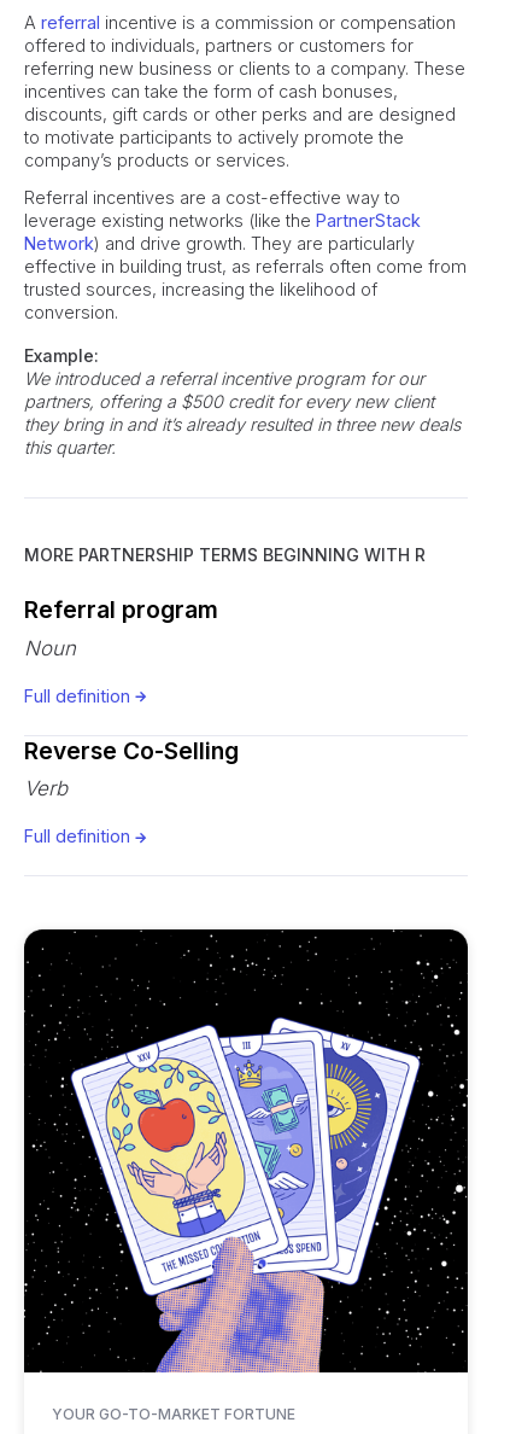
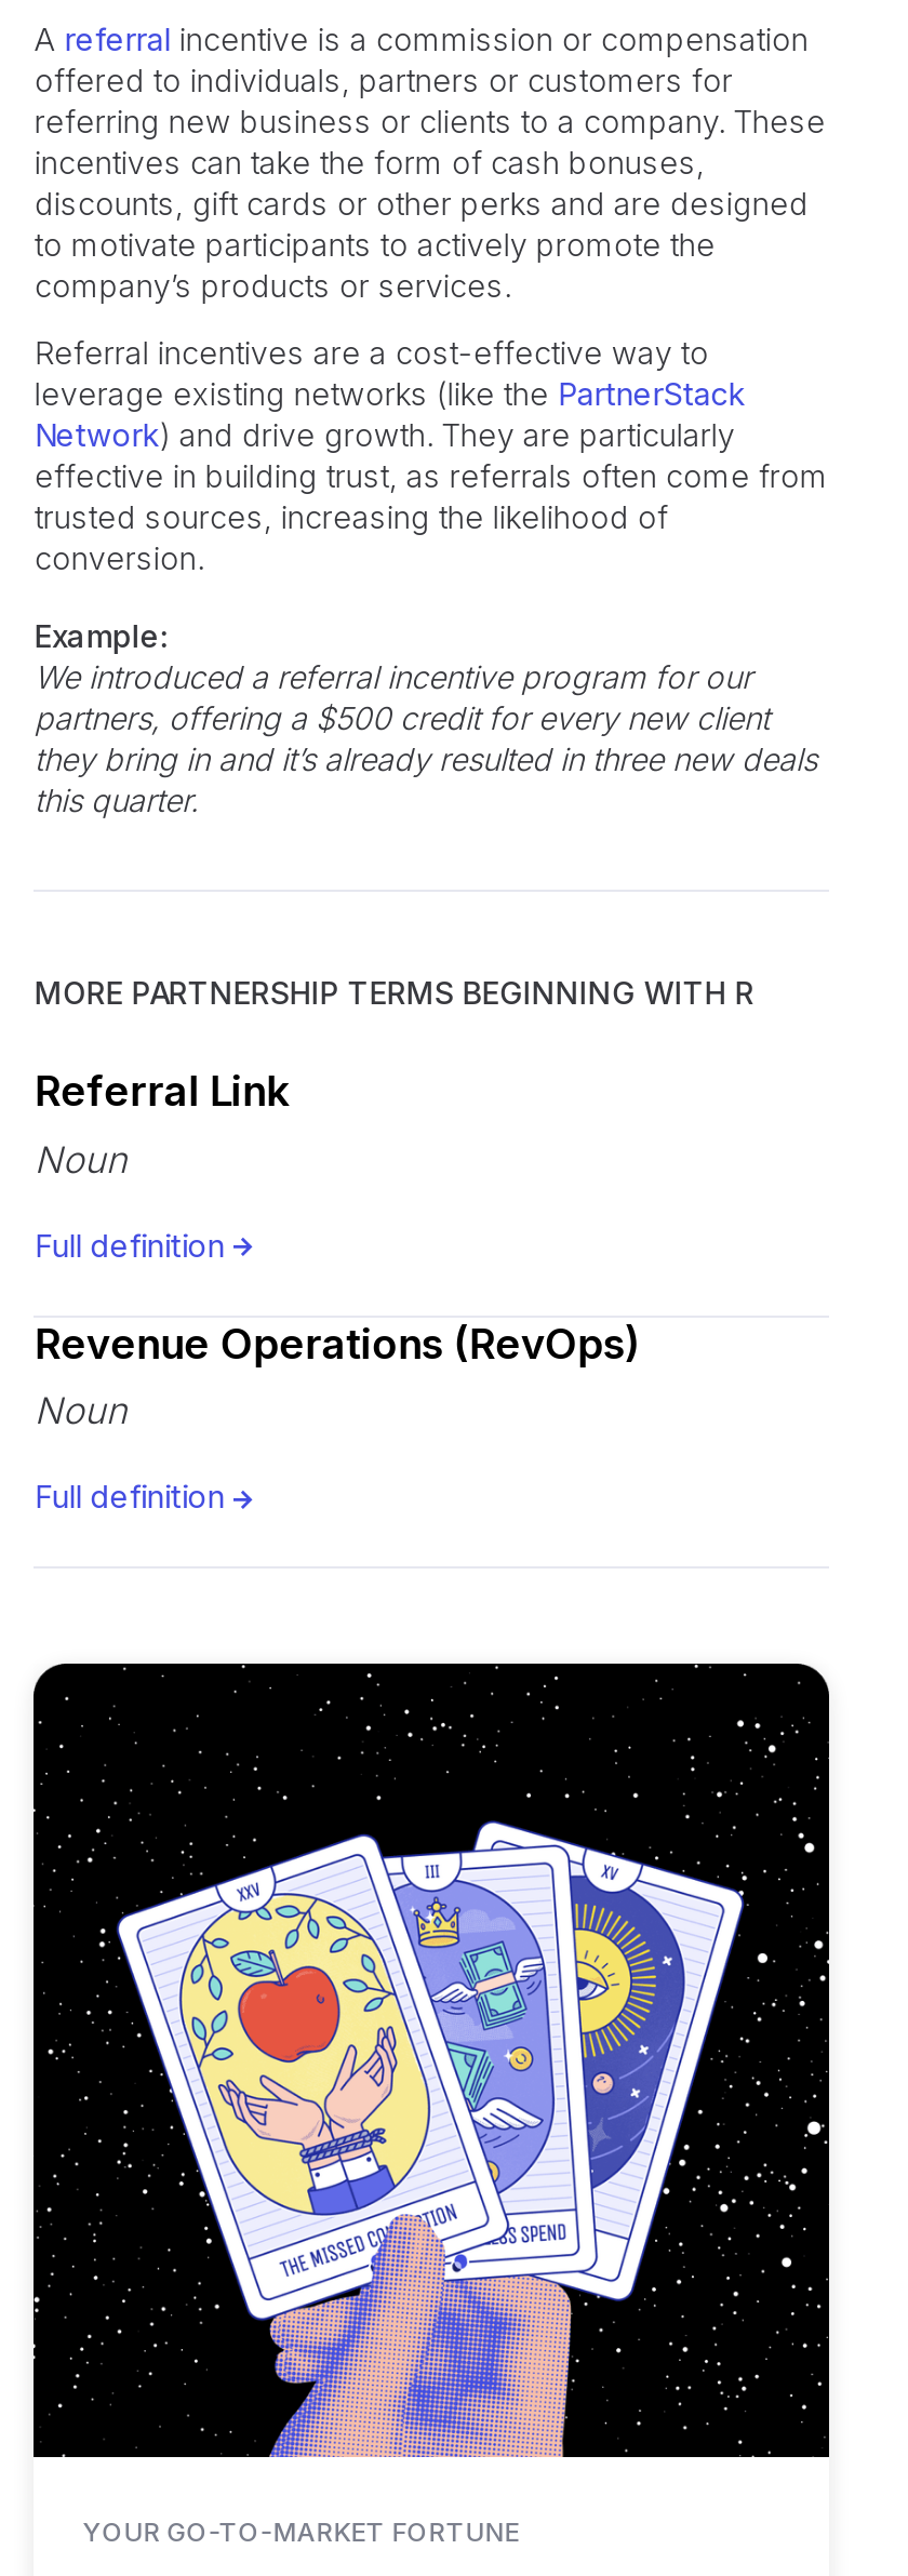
[25,595,219,624] Referral program -> [34,1065,289,1117] Referral Link
[25,736,239,801] Reverse Co-Selling | Verb -> [34,1317,640,1433] Revenue Operations (RevOps) | Noun

